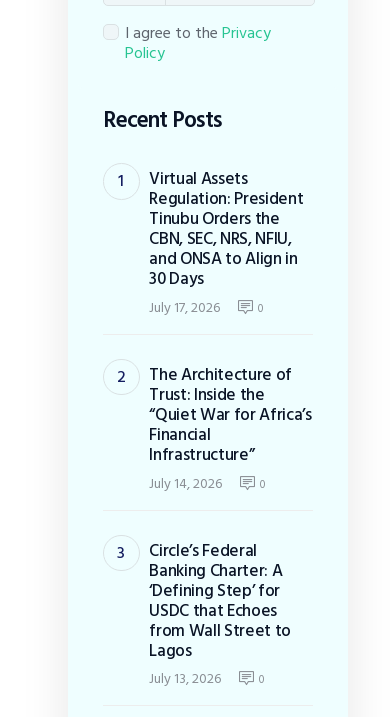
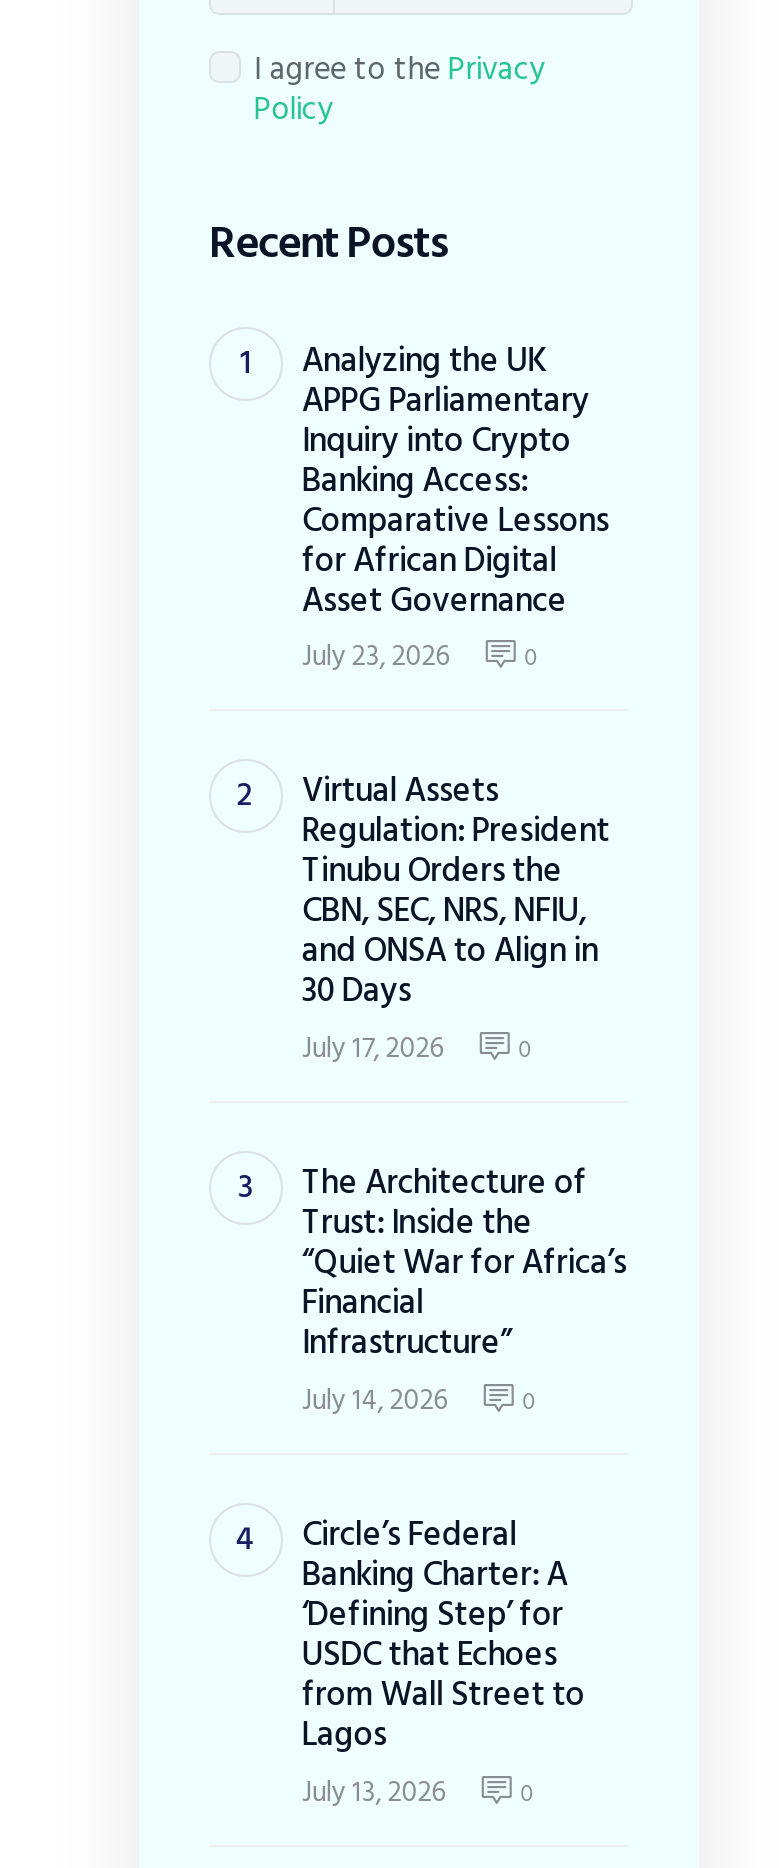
none -> [302,332,609,680] Analyzing the UK | APPG Parliamentary | Inquiry into Crypto | Banking Access: | Comparative Lessons | for African Digital | Asset Governance | July 23, 2026 | 0

